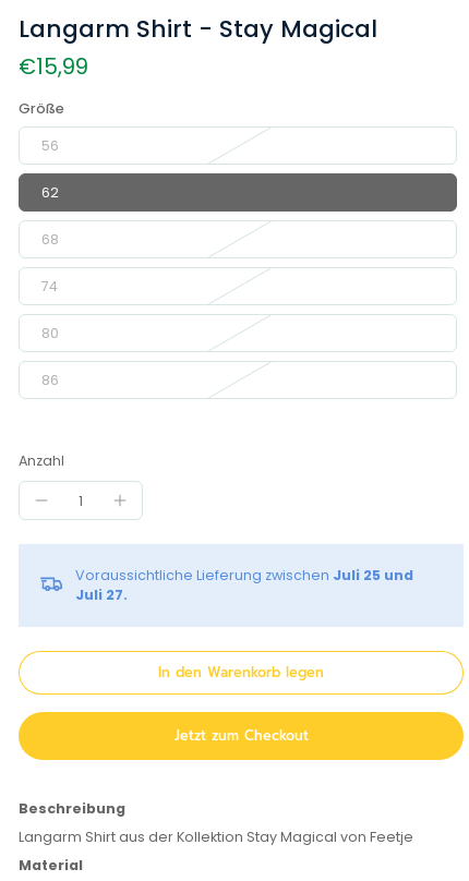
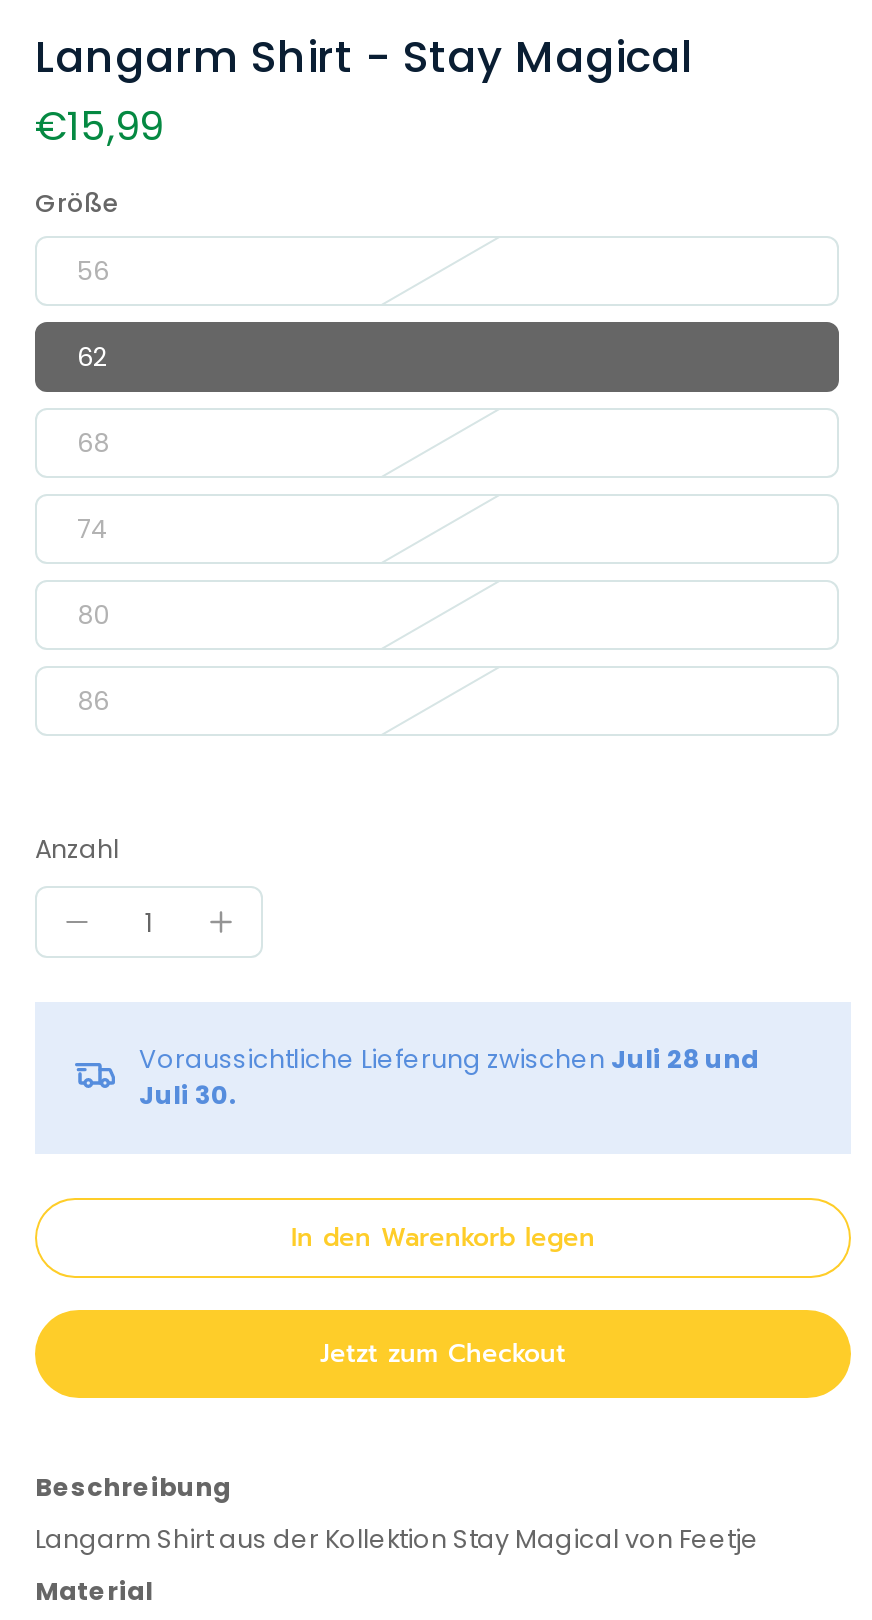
[75,566,413,585] Voraussichtliche Lieferung zwischen Juli 25 und -> [139,1043,759,1077] Voraussichtliche Lieferung zwischen Juli 28 und
[75,586,128,604] Juli 27. -> [139,1079,237,1113] Juli 30.

